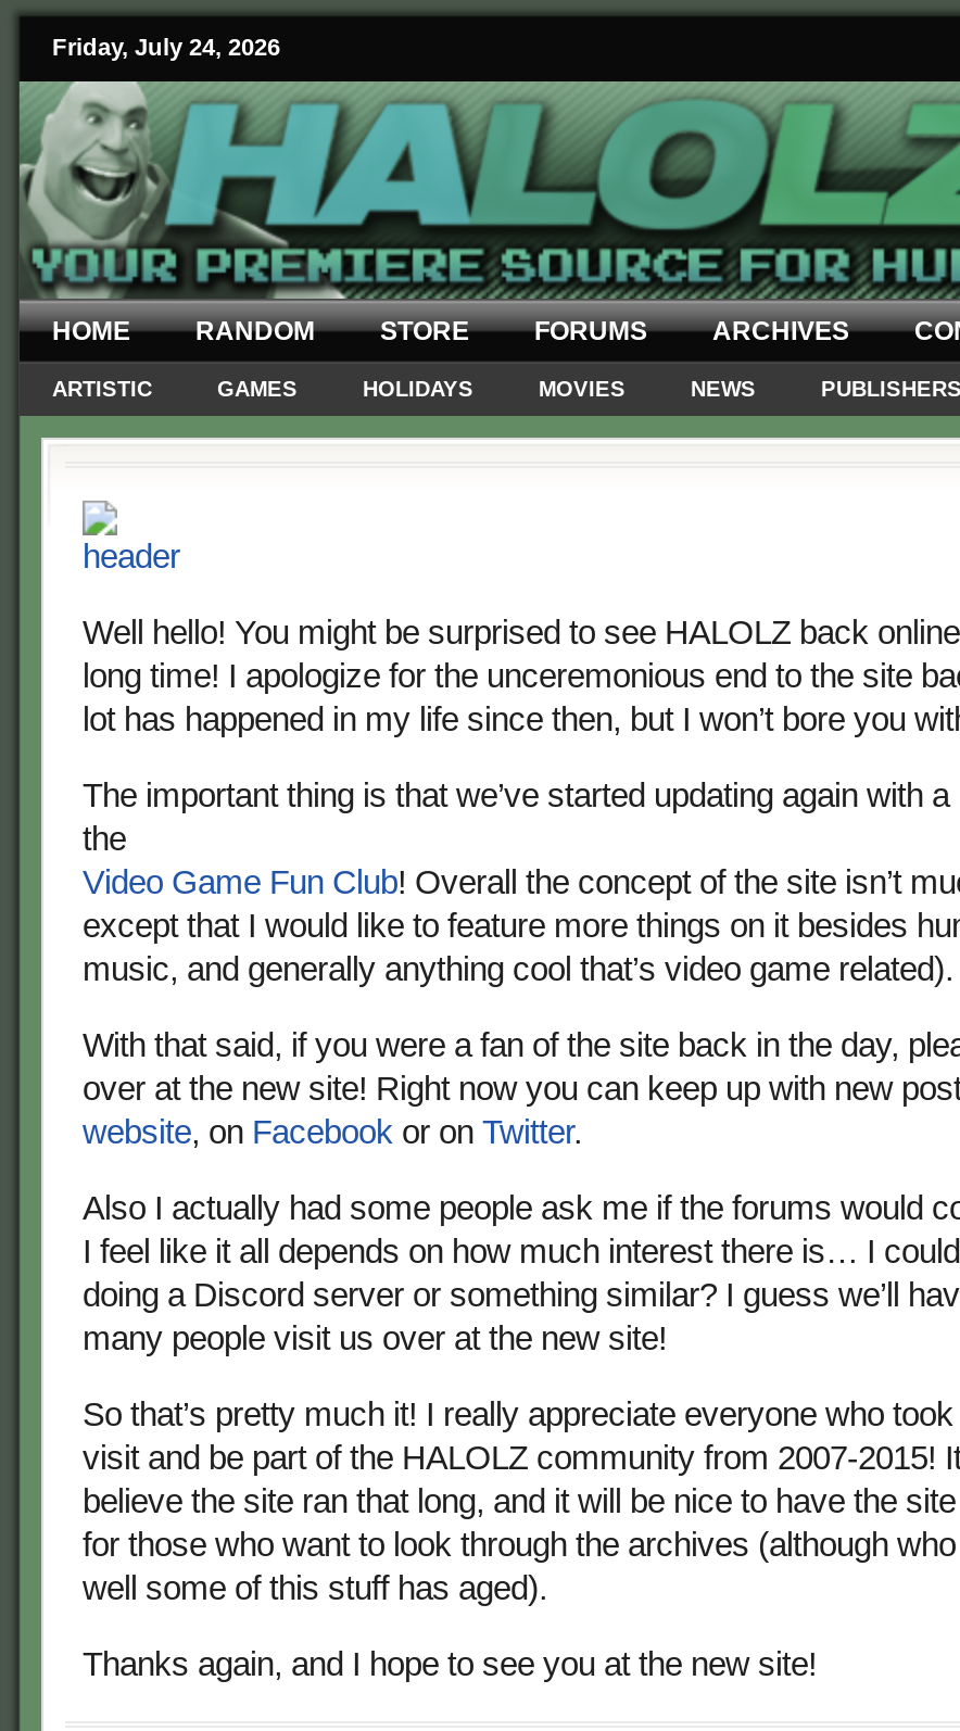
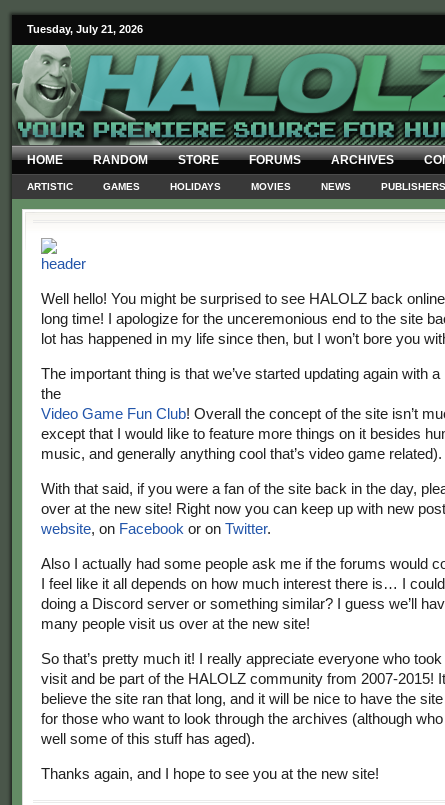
[52,34,280,60] Friday, July 24, 2026 -> [27,23,143,35] Tuesday, July 21, 2026

